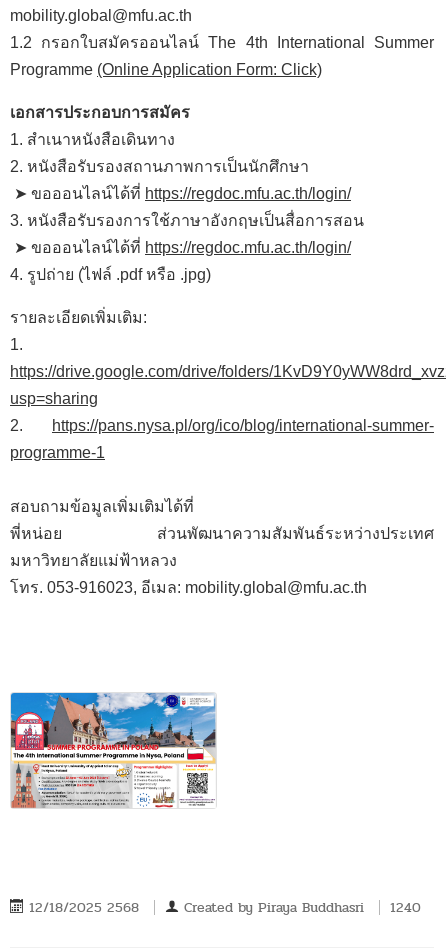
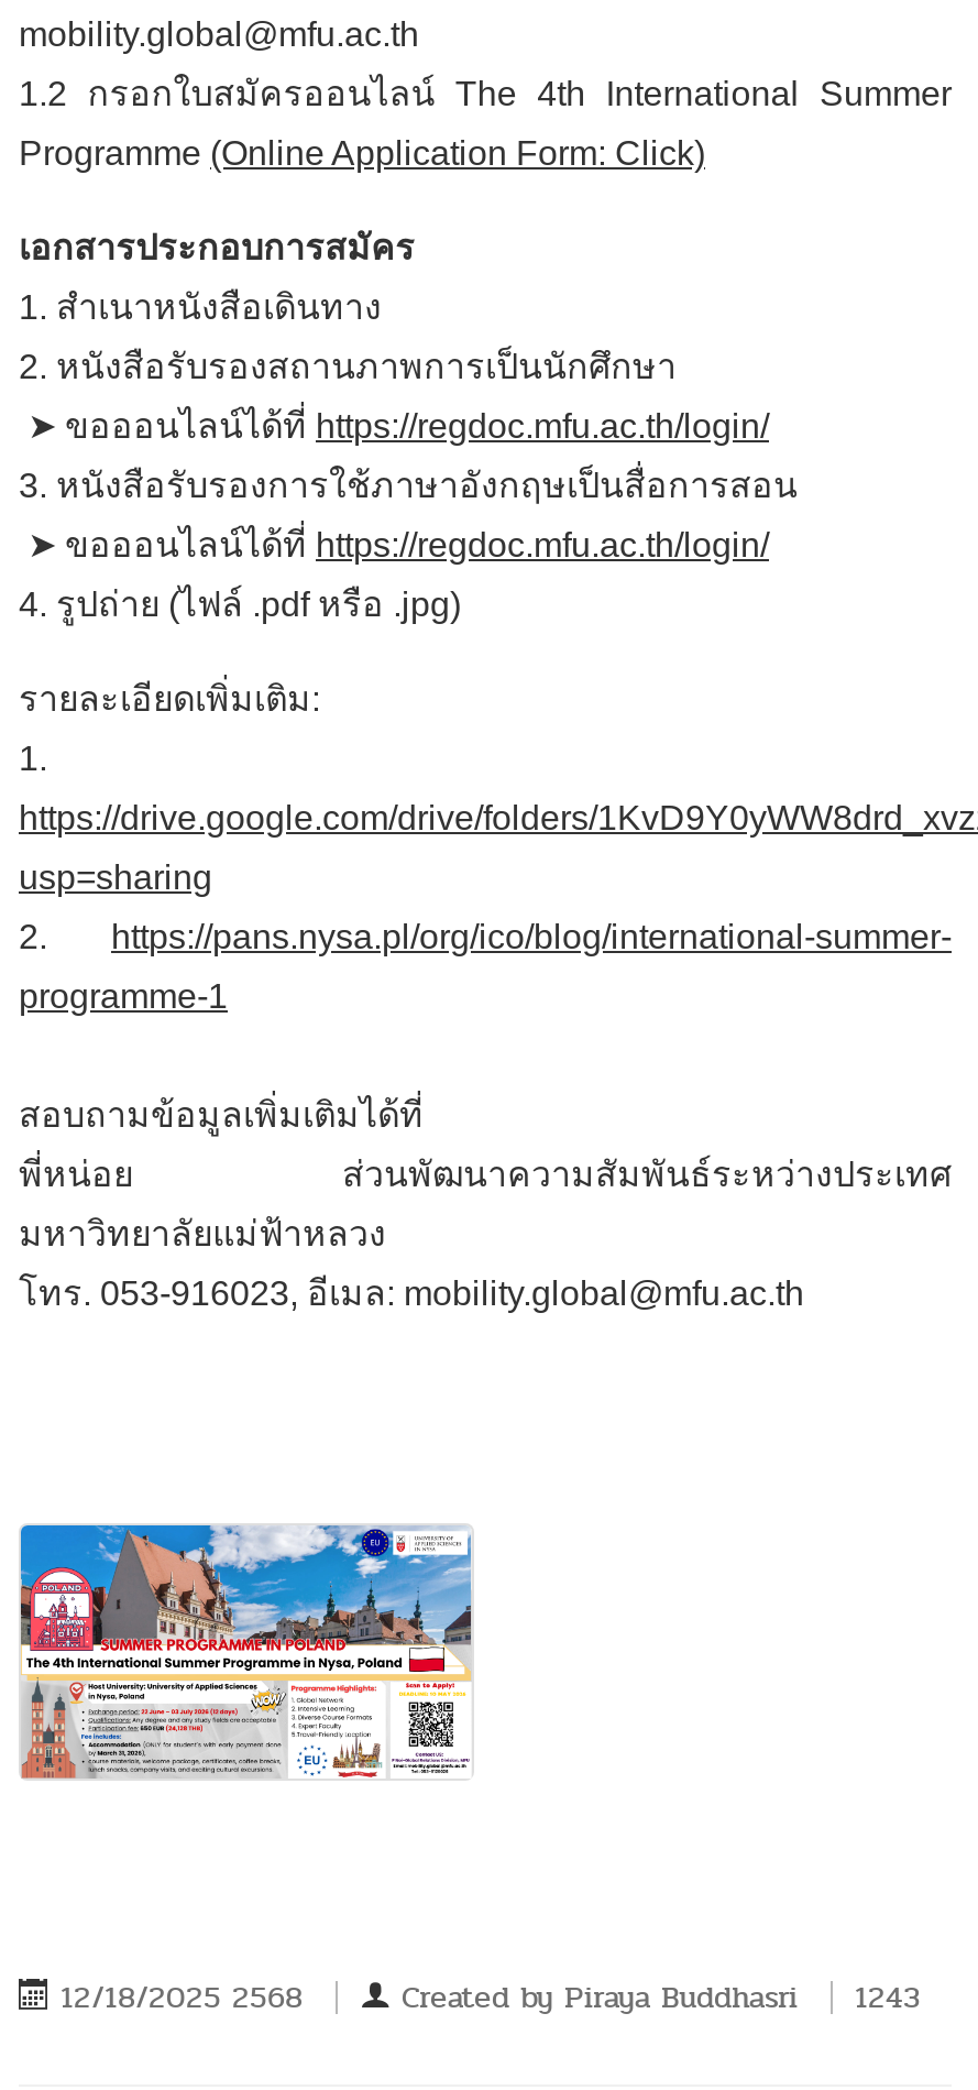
[29,897,421,918] 12/18/2025 2568 Created by Piraya Buddhasri 1240 -> [61,1975,921,2021] 12/18/2025 2568 Created by Piraya Buddhasri 1243

